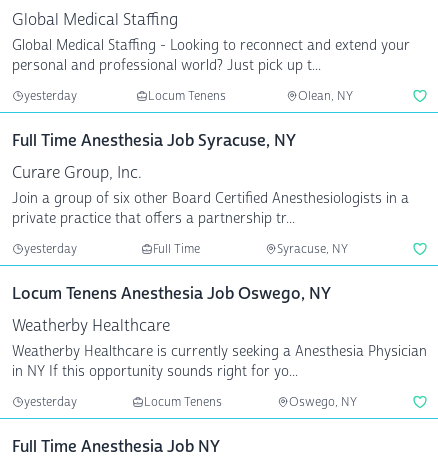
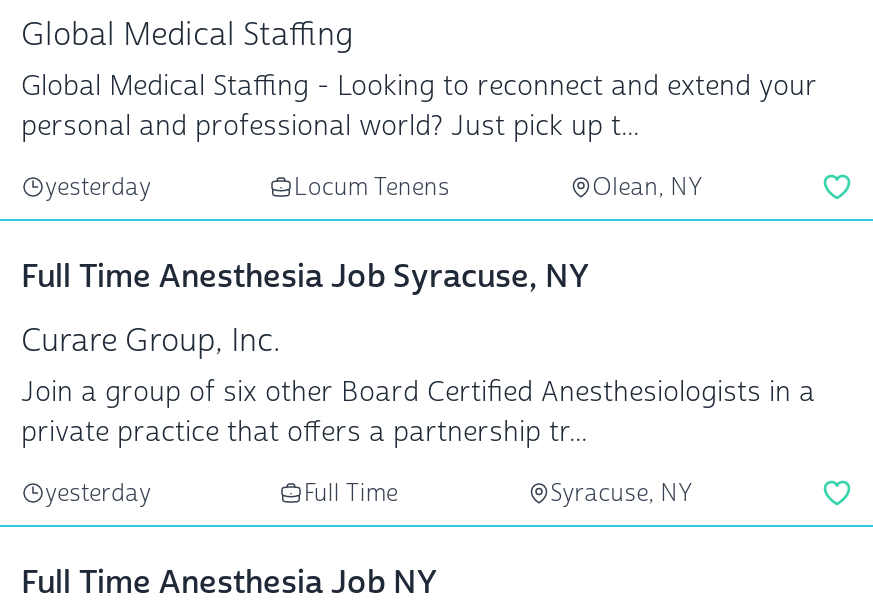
[12,283,427,410] Locum Tenens Anesthesia Job Oswego, NY | Weatherby Healthcare | Weatherby Healthcare is currently seeking a Anesthesia Physician | in NY If this opportunity sounds right for yo... | yesterday | Locum Tenens | Oswego, NY -> none

